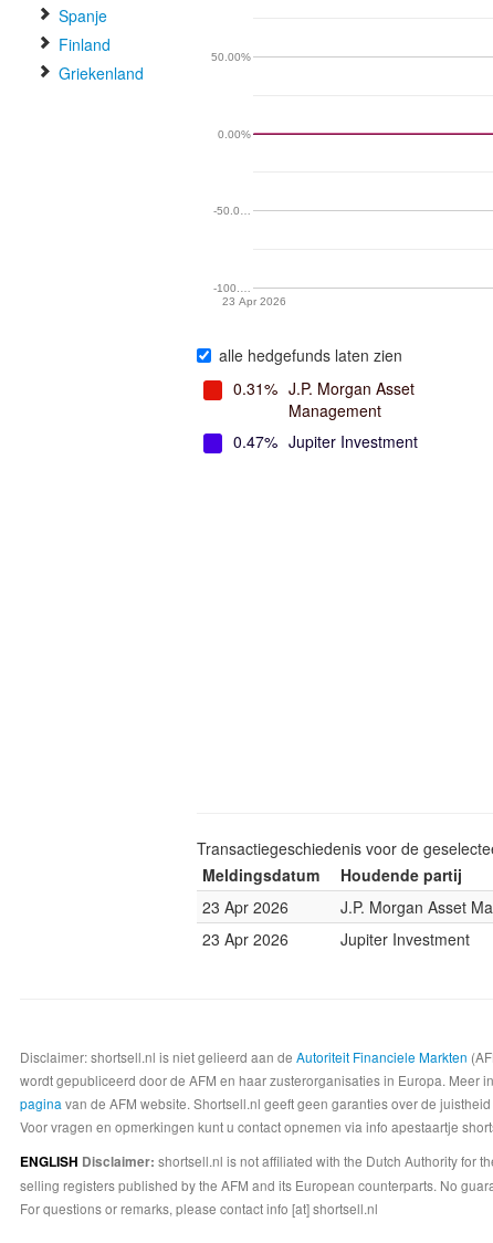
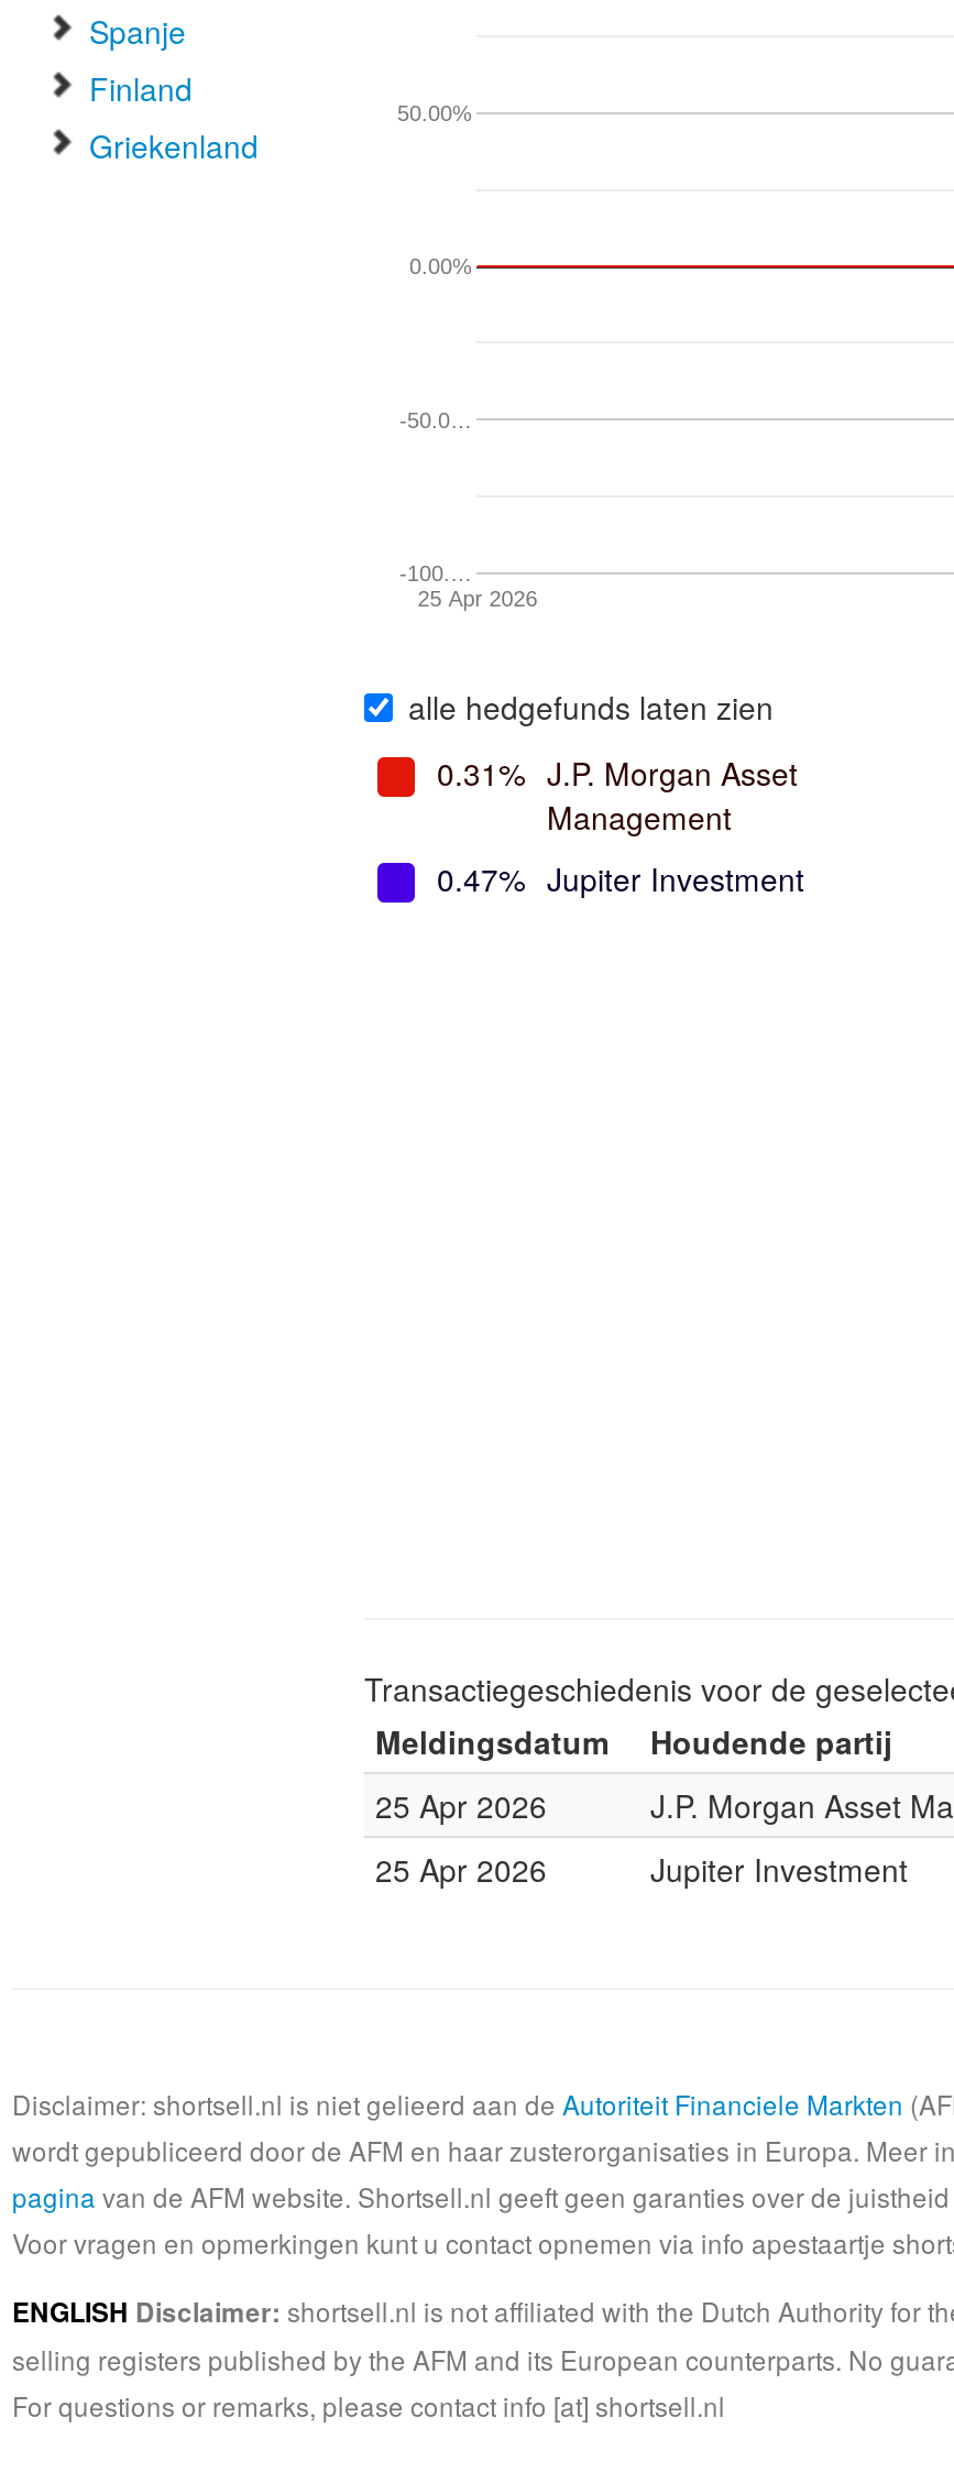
[222,295,286,307] 23 Apr 2026 -> [419,587,539,611] 25 Apr 2026
[202,896,289,918] 23 Apr 2026 -> [375,1783,547,1827] 25 Apr 2026
[202,928,289,950] 23 Apr 2026 -> [375,1847,547,1891] 25 Apr 2026

